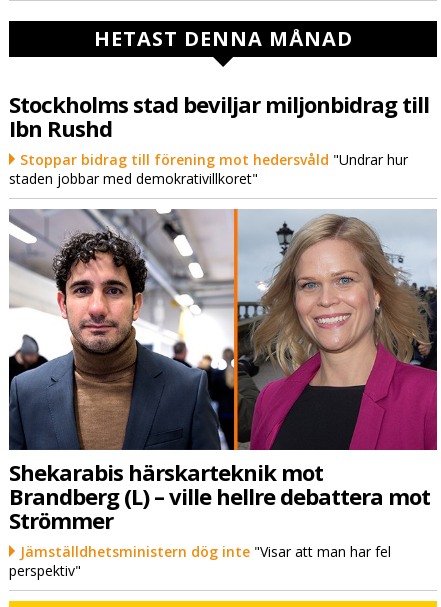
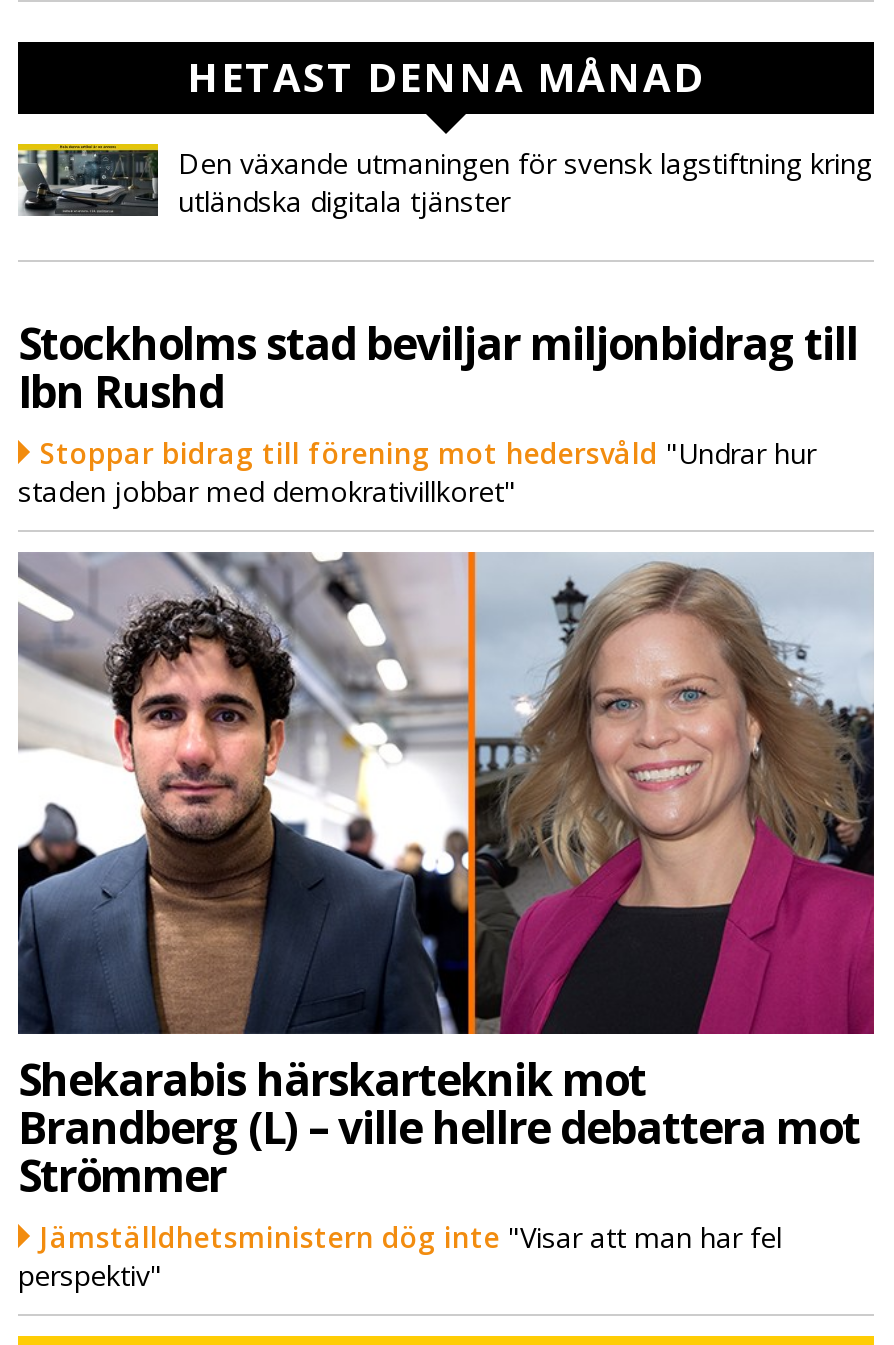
none -> [16,142,872,220] [image] | Den växande utmaningen för svensk lagstiftning kring | utländska digitala tjänster

